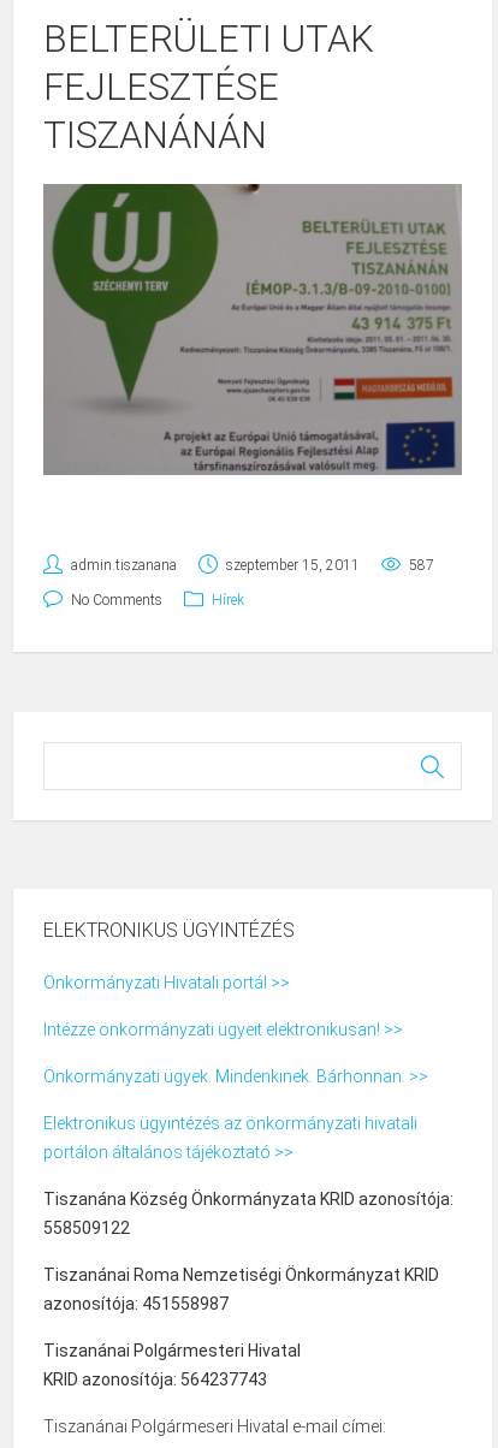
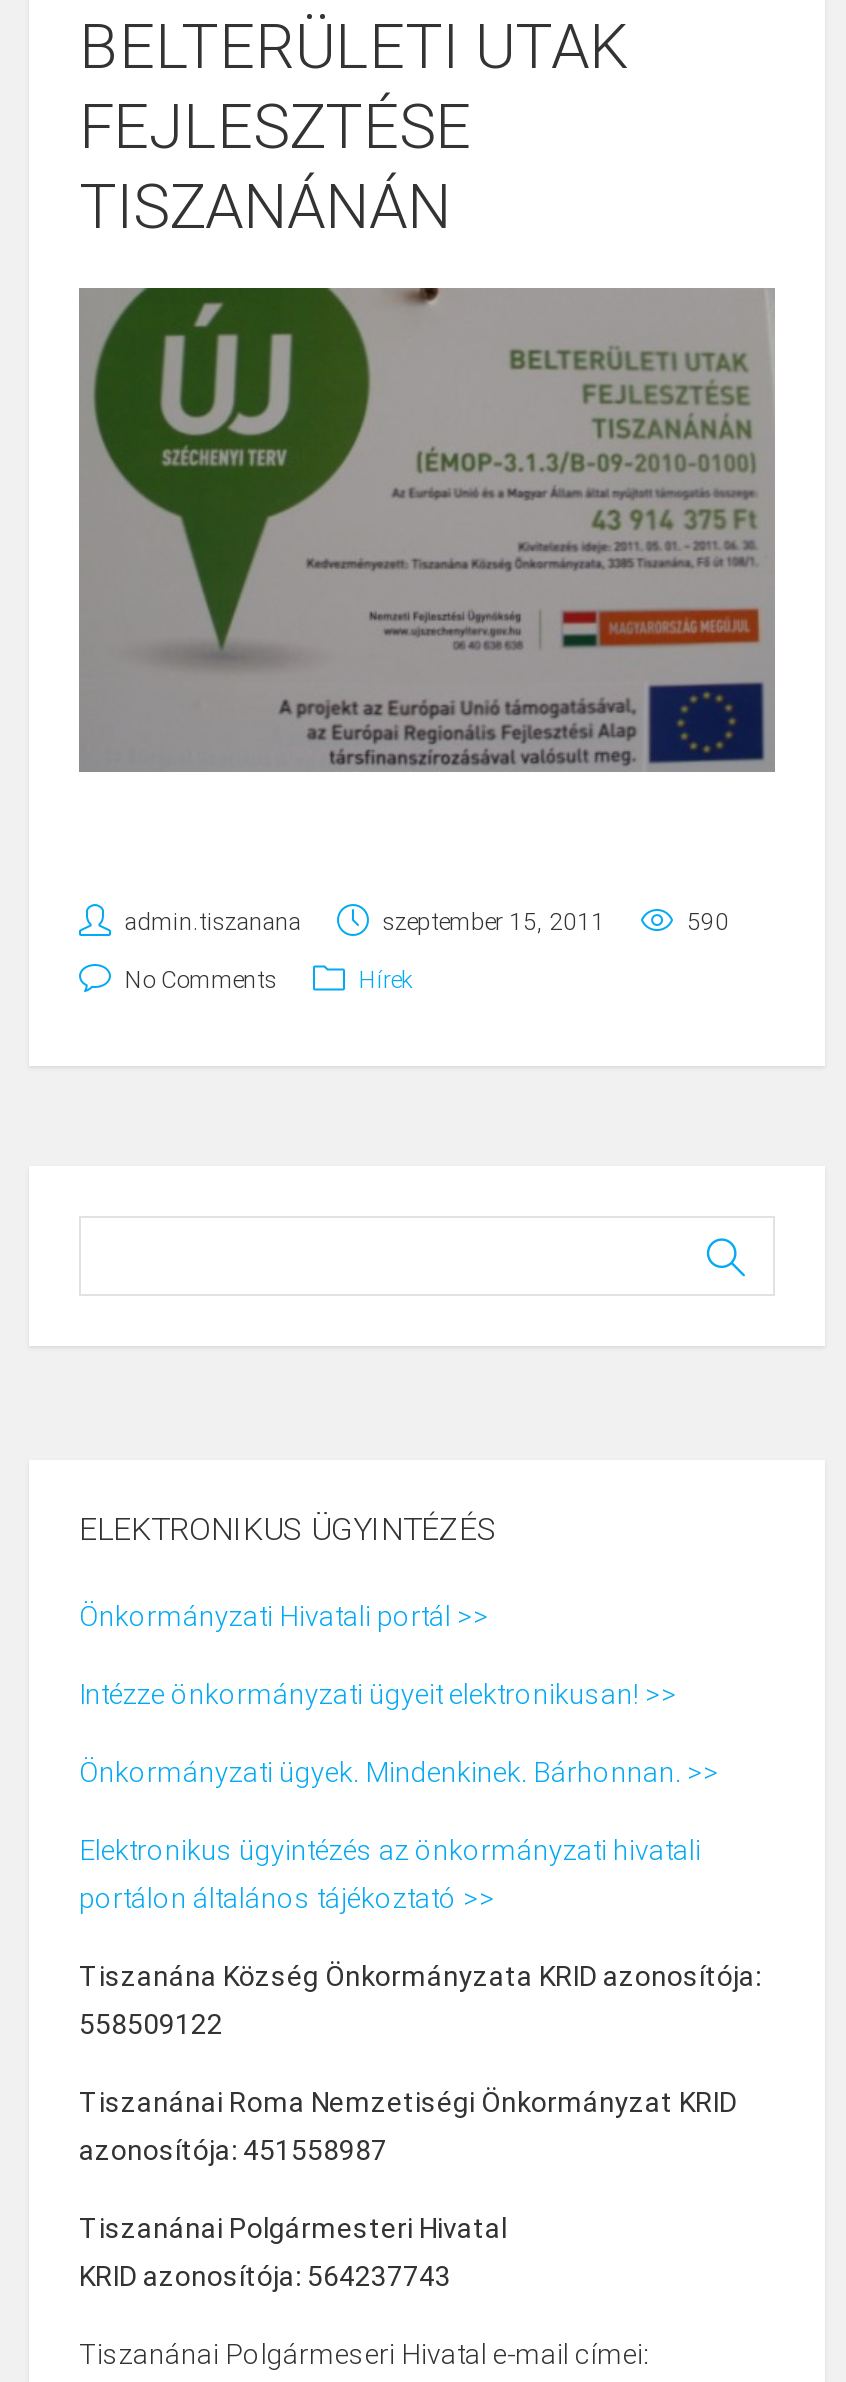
[409,556,434,573] 587 -> [687,907,729,935] 590

